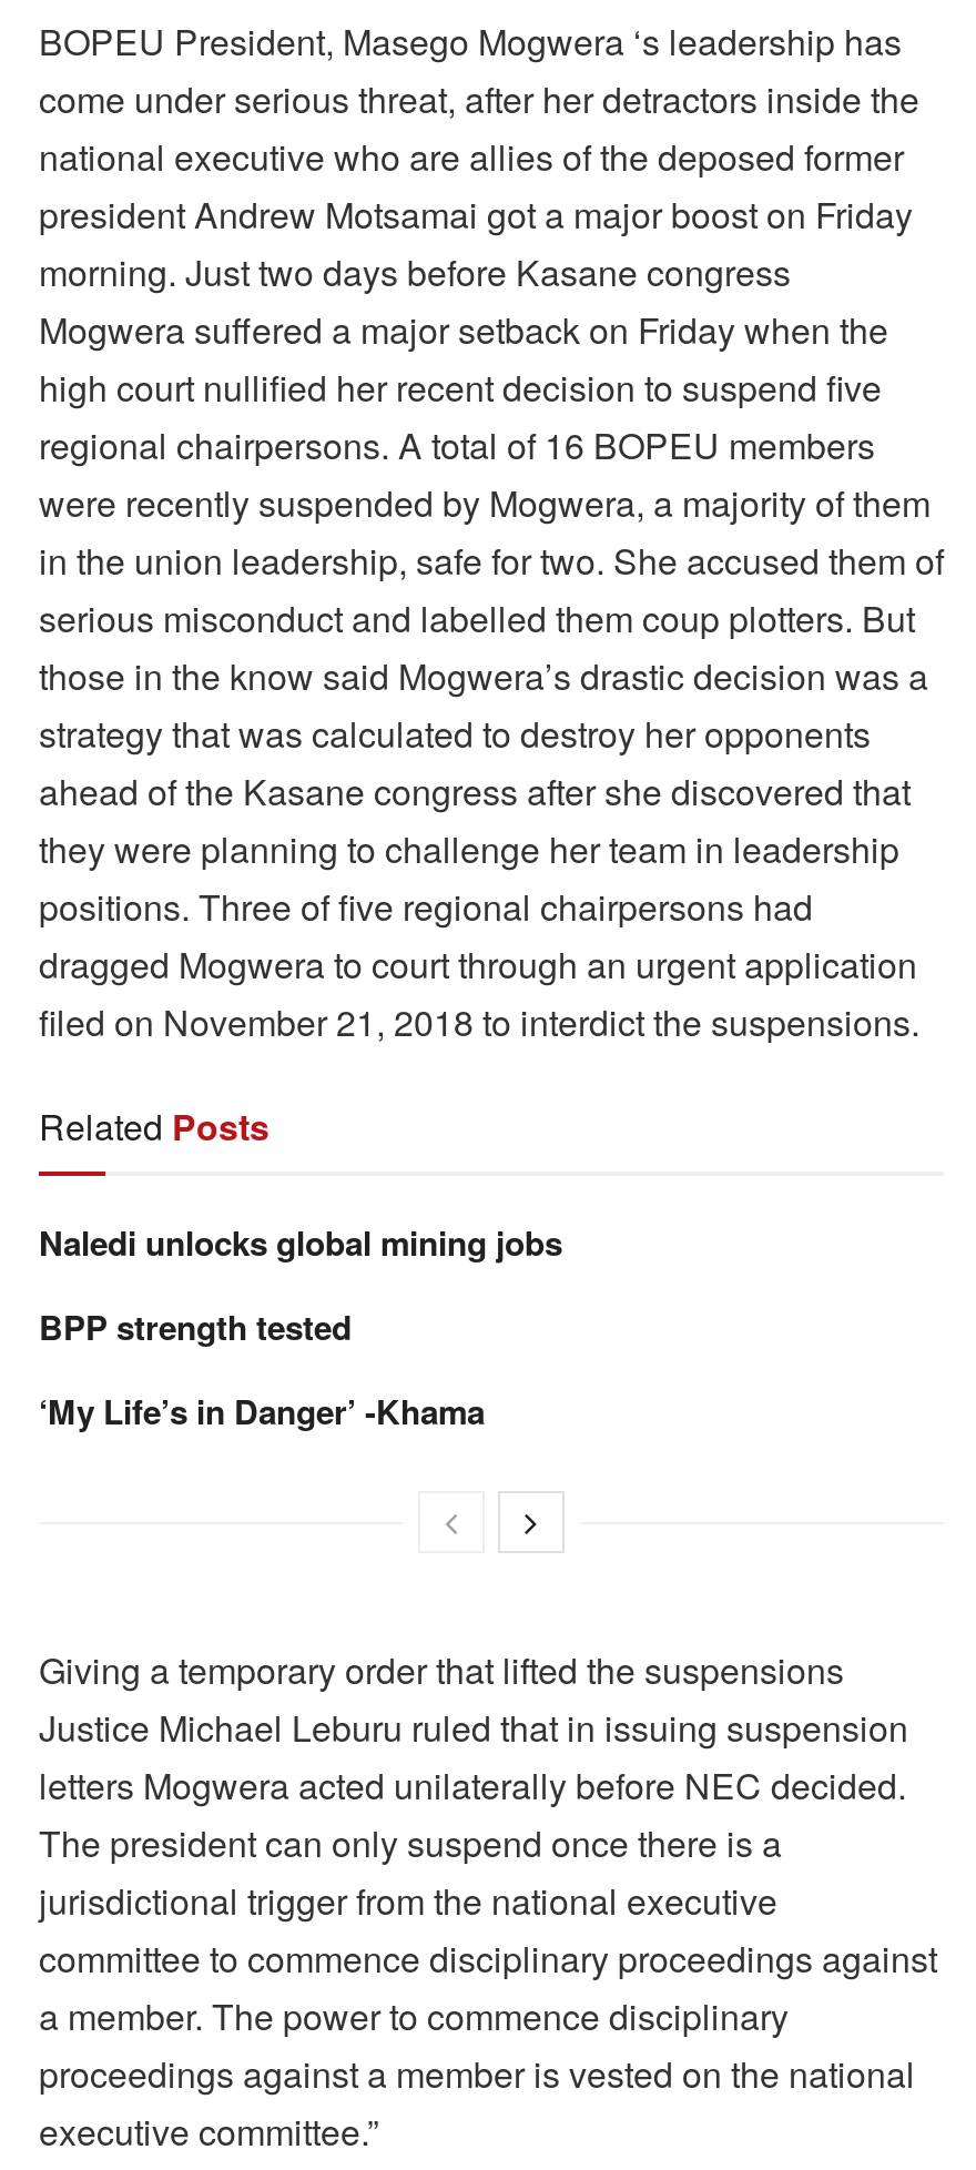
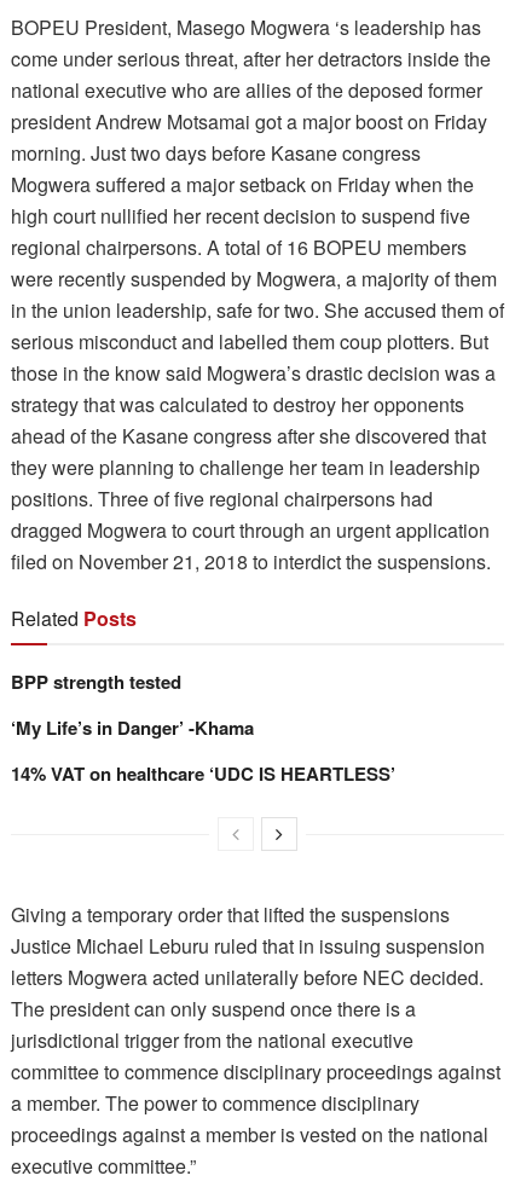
[39,1218,562,1267] Naledi unlocks global mining jobs -> none
moved [39,1302,485,1436] -> [11,668,254,741]: BPP strength tested | ‘My Life’s in Danger’ -Khama
none -> [11,760,395,787] 14% VAT on healthcare ‘UDC IS HEARTLESS’

